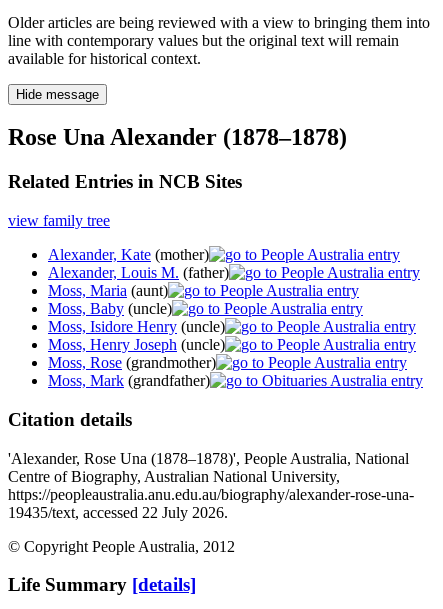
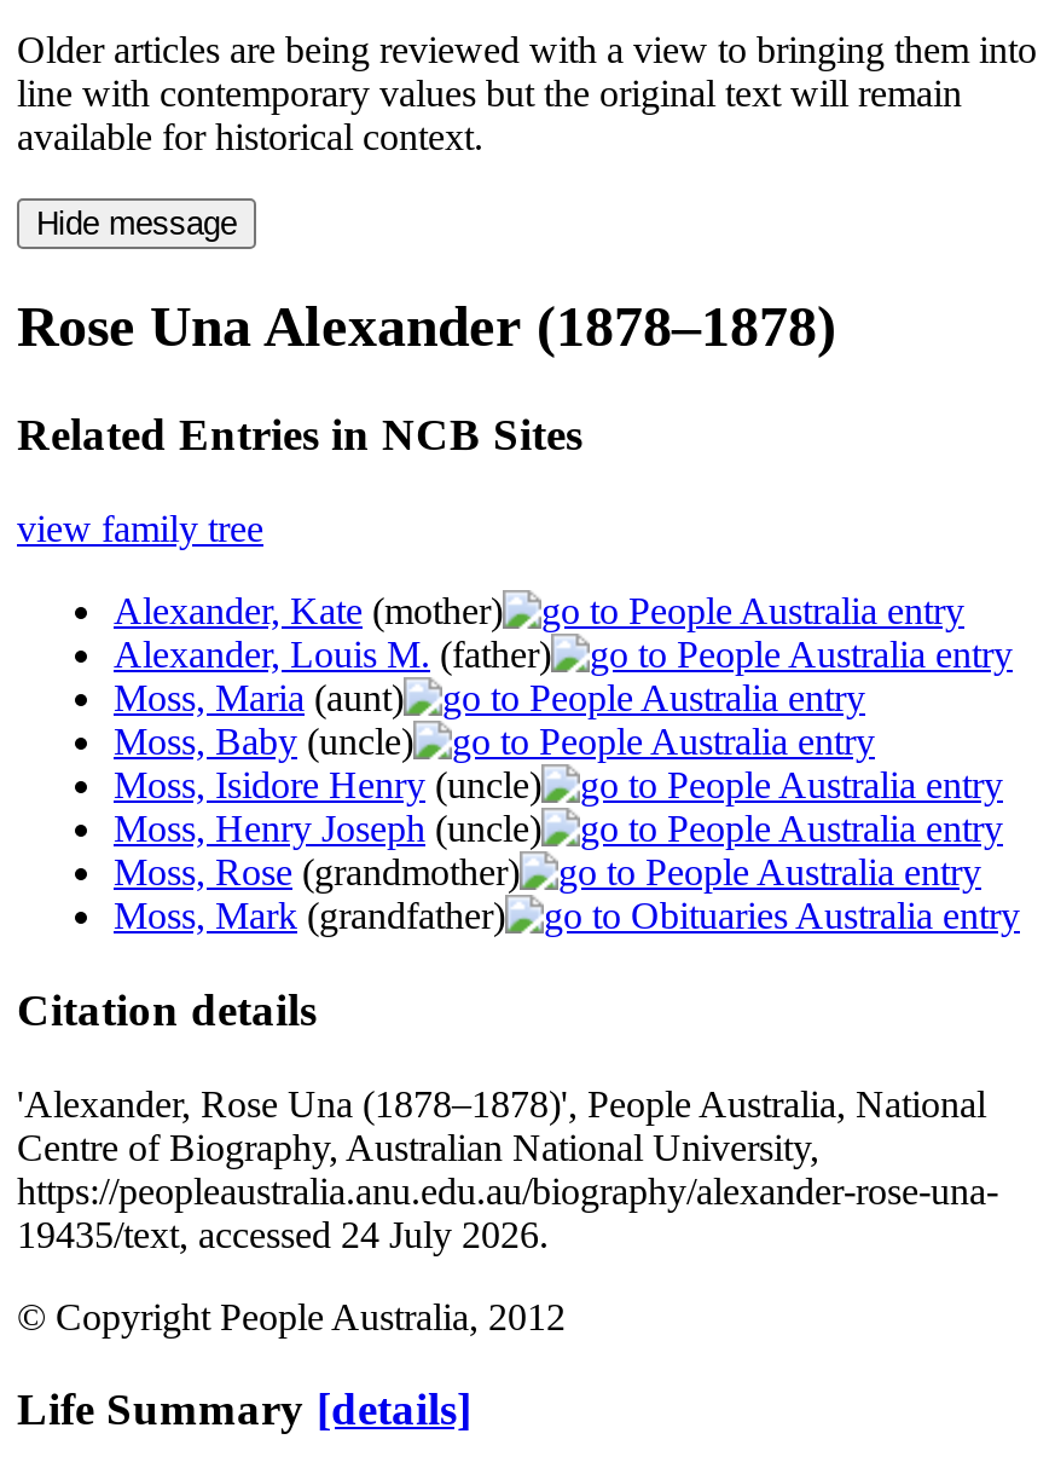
[8,503,228,520] 19435/text, accessed 22 July 2026. -> [17,1213,549,1254] 19435/text, accessed 24 July 2026.

